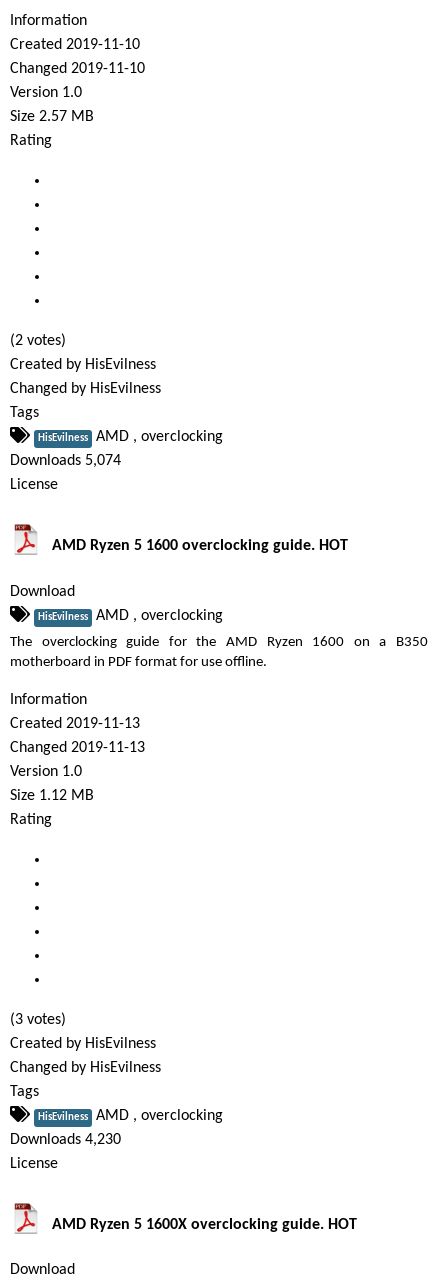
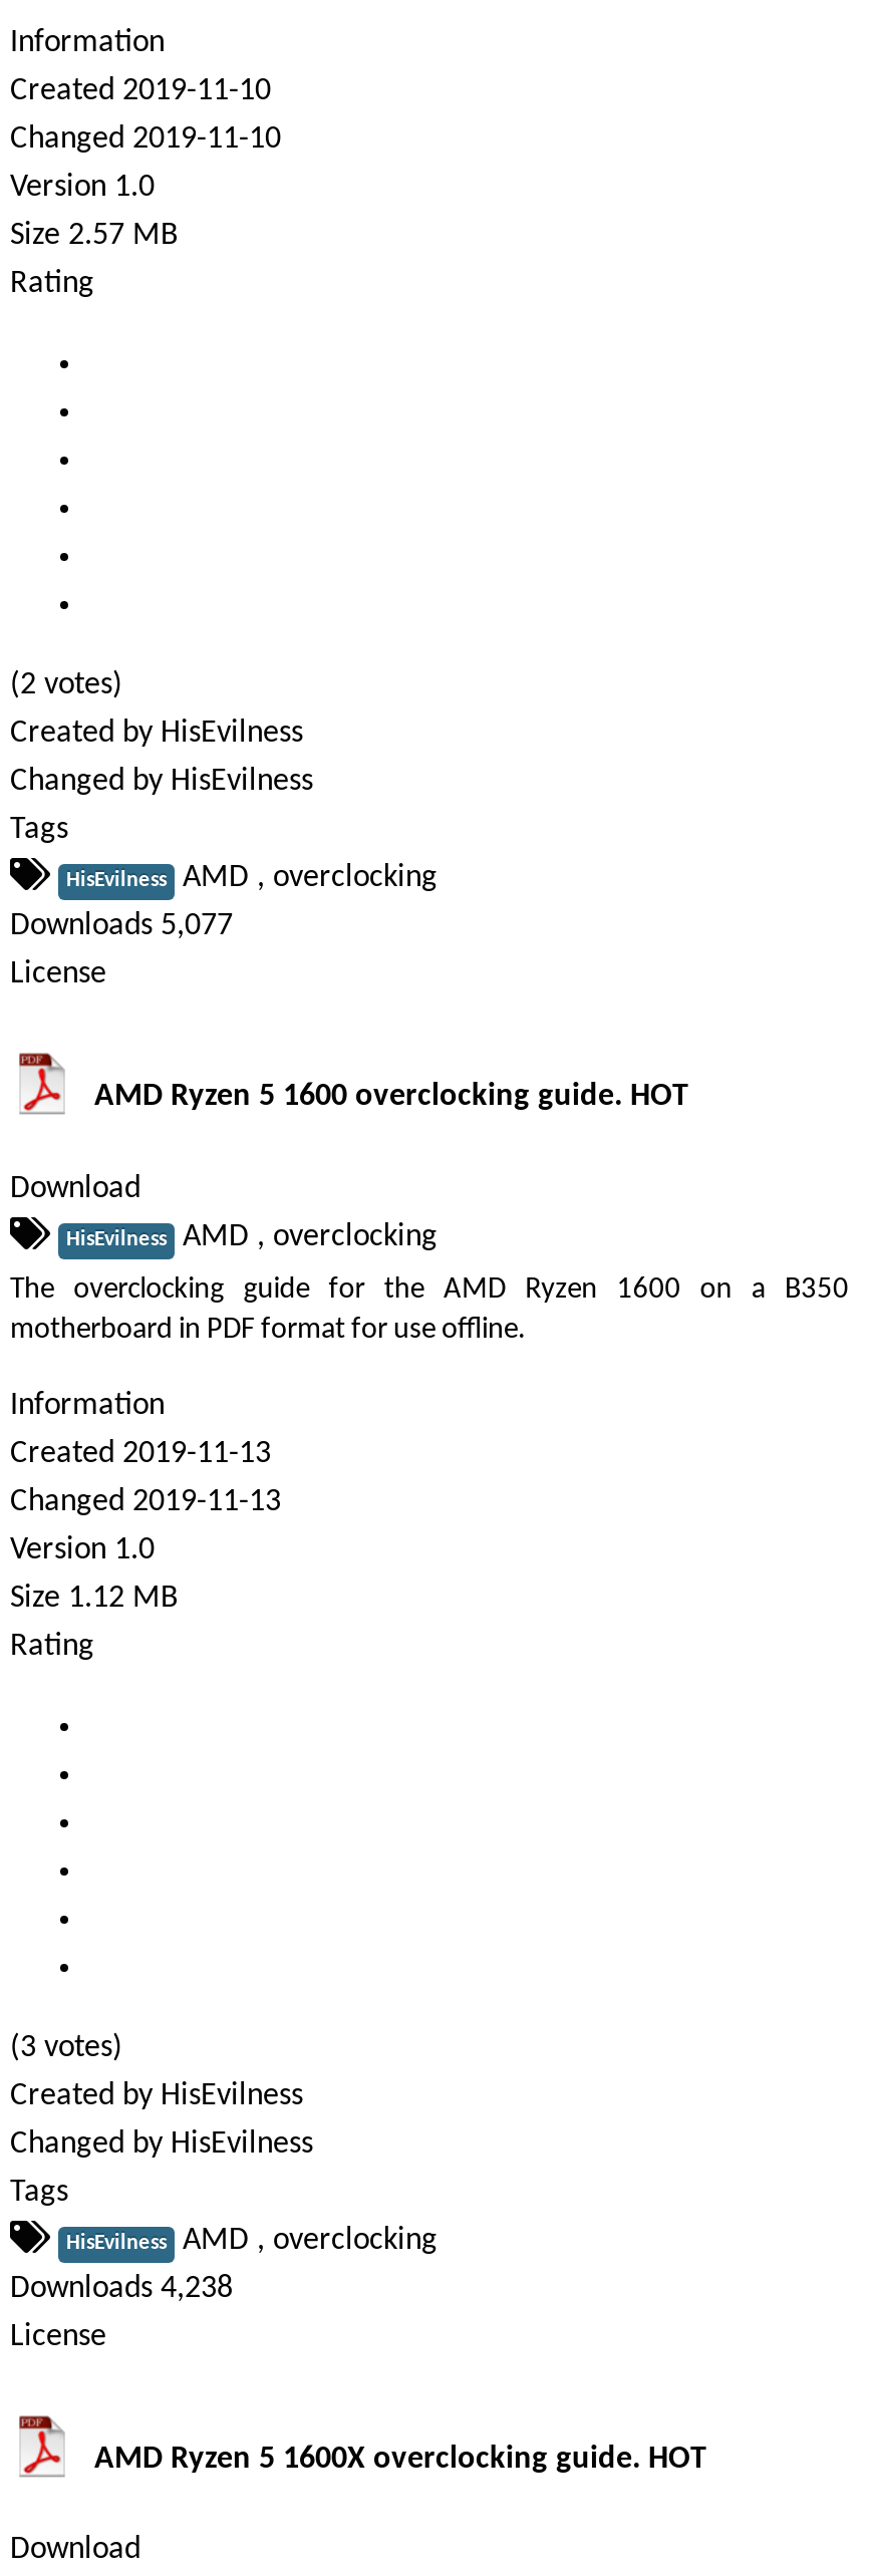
[10,453,121,469] Downloads 5,074 -> [10,911,233,943] Downloads 5,077
[10,1132,121,1148] Downloads 4,230 -> [10,2272,233,2304] Downloads 4,238

